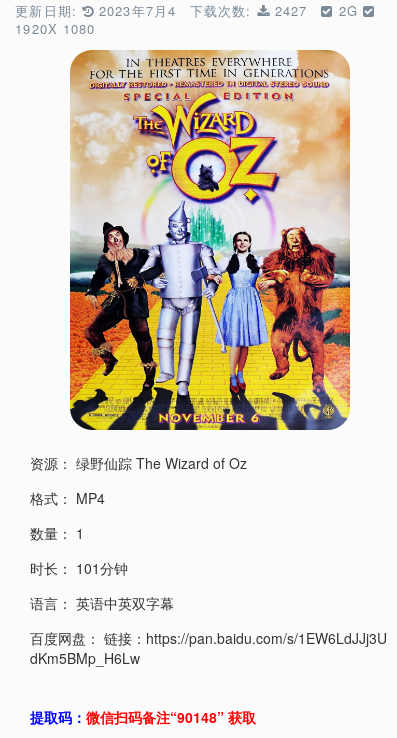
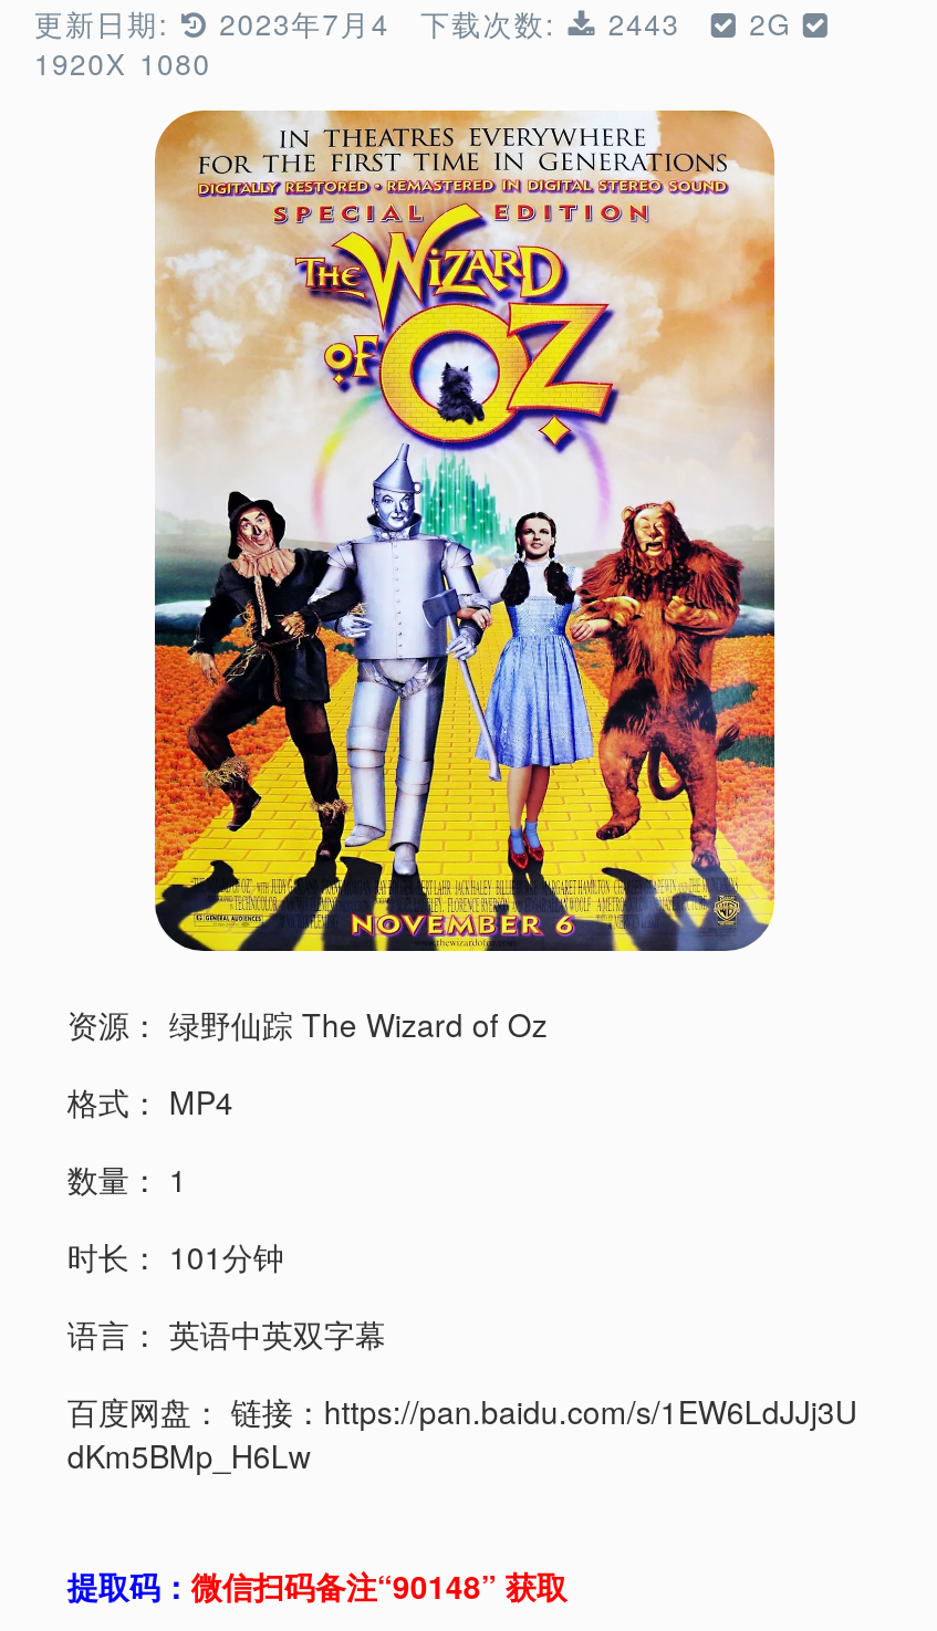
[15,1,363,20] 更新日期: 2023年7月4 下载次数: 2427 2G -> [34,2,803,44] 更新日期: 2023年7月4 下载次数: 2443 2G

